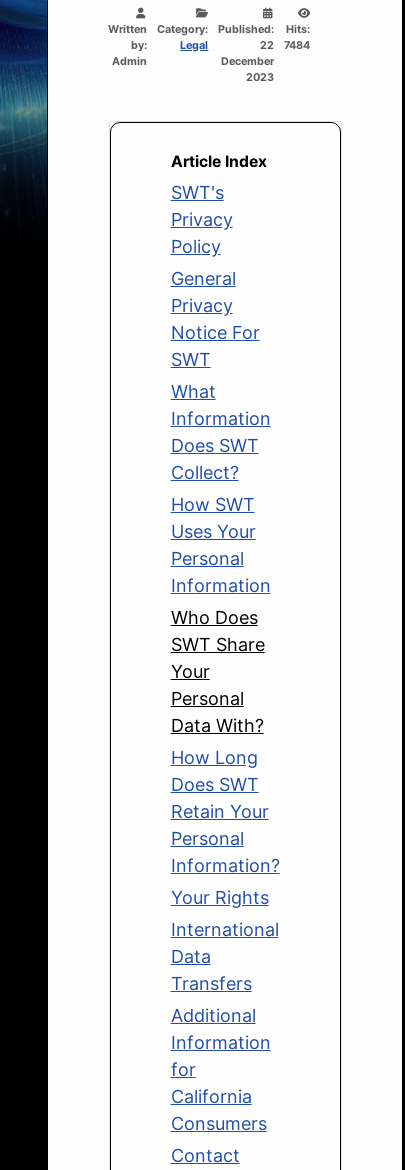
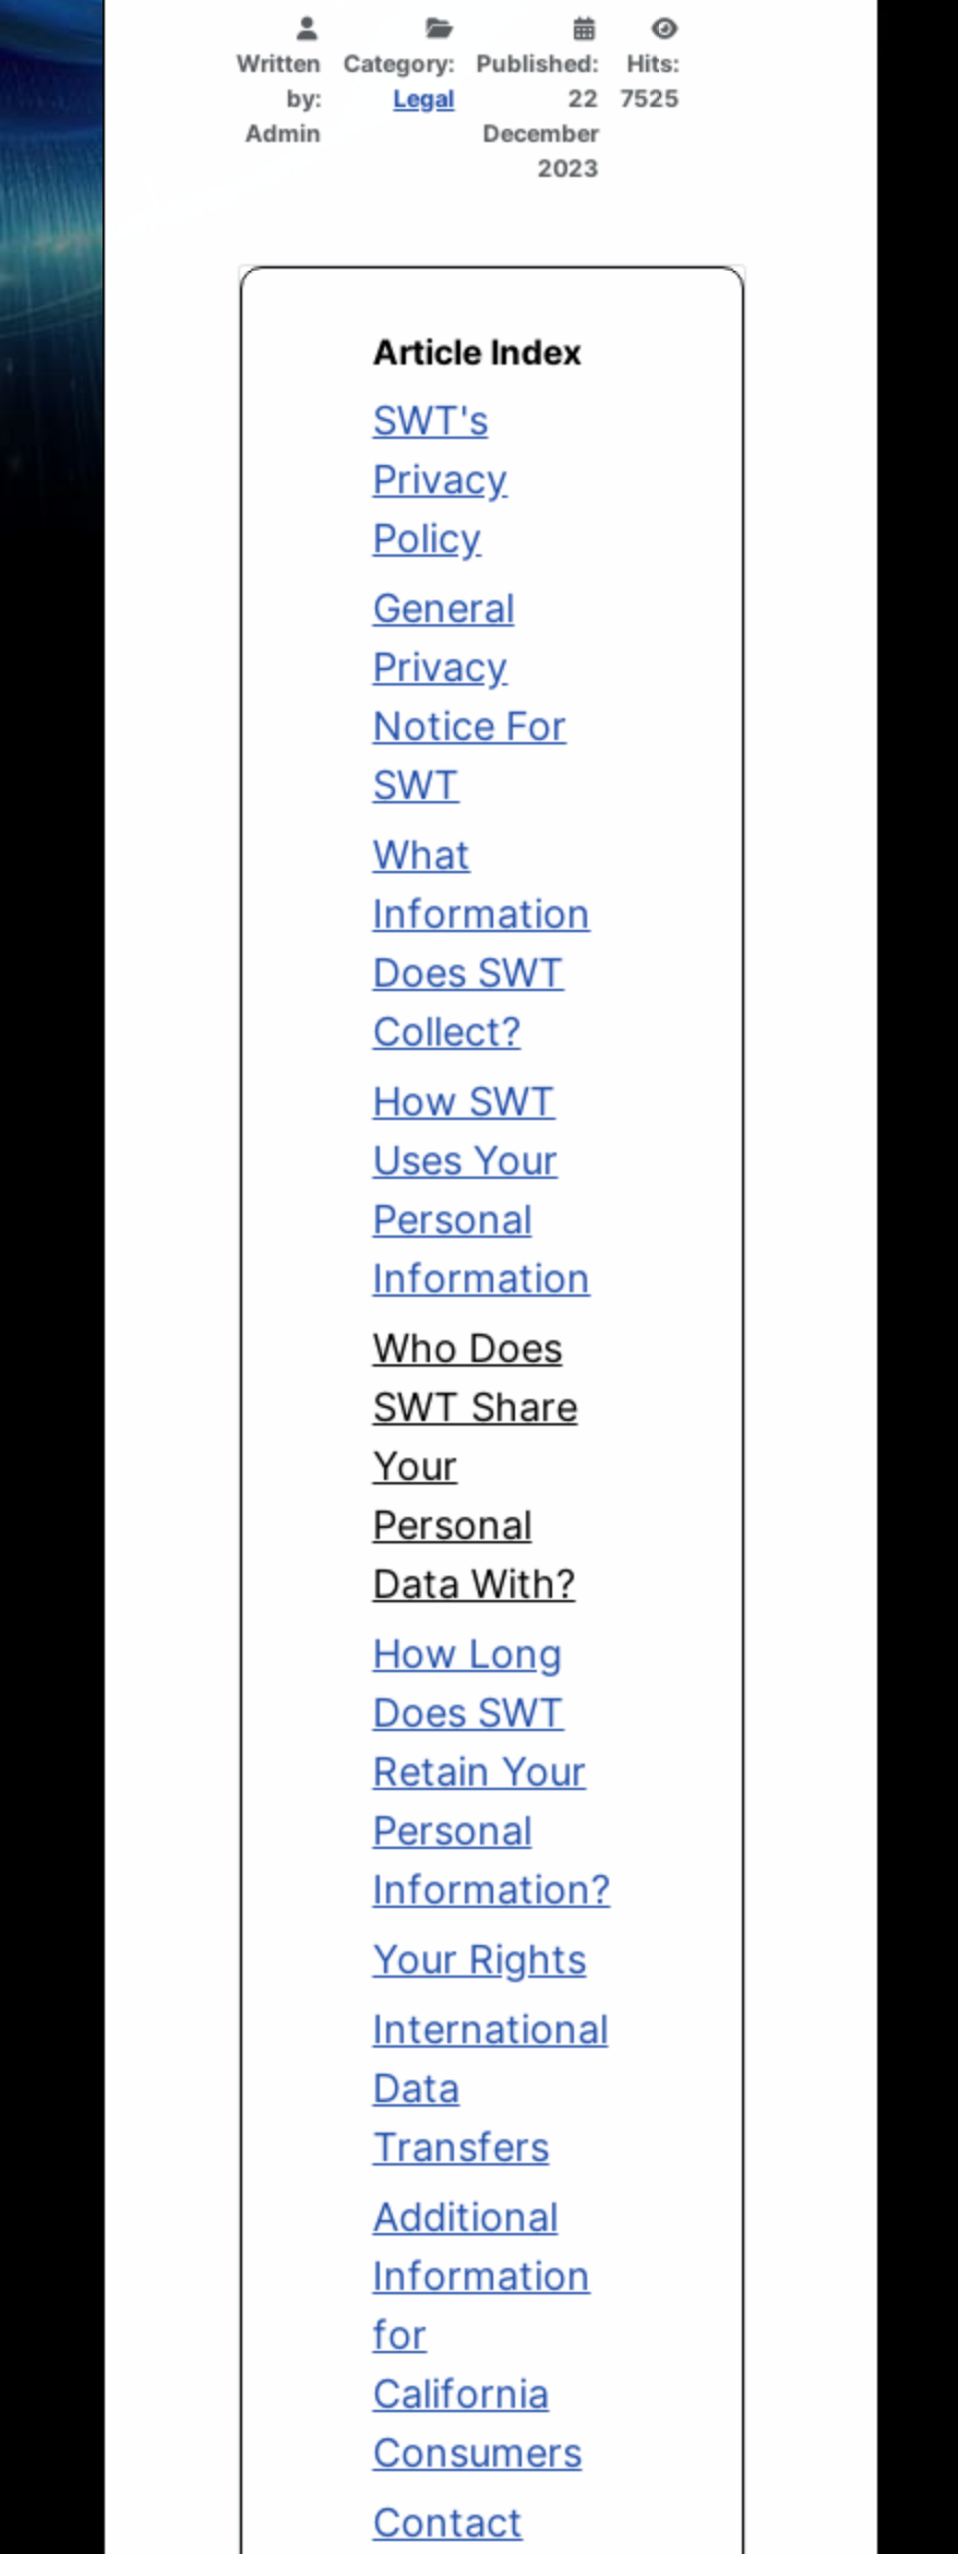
[260,39,310,52] 22 7484 -> [568,85,679,114] 22 7525

